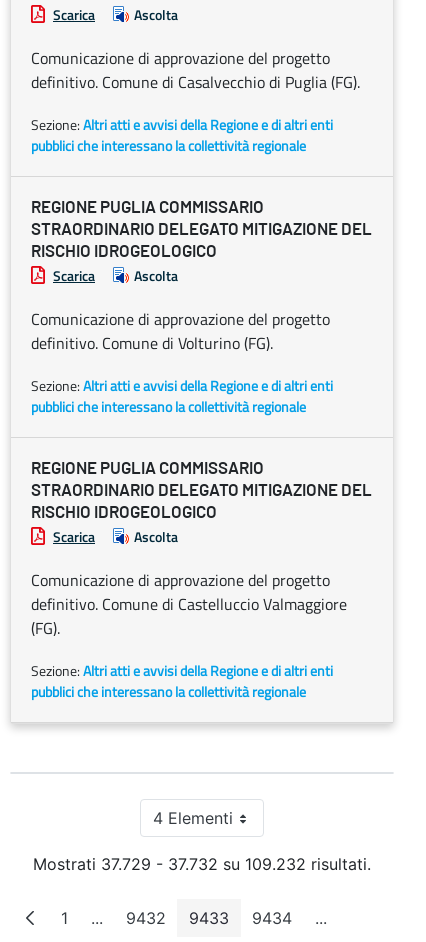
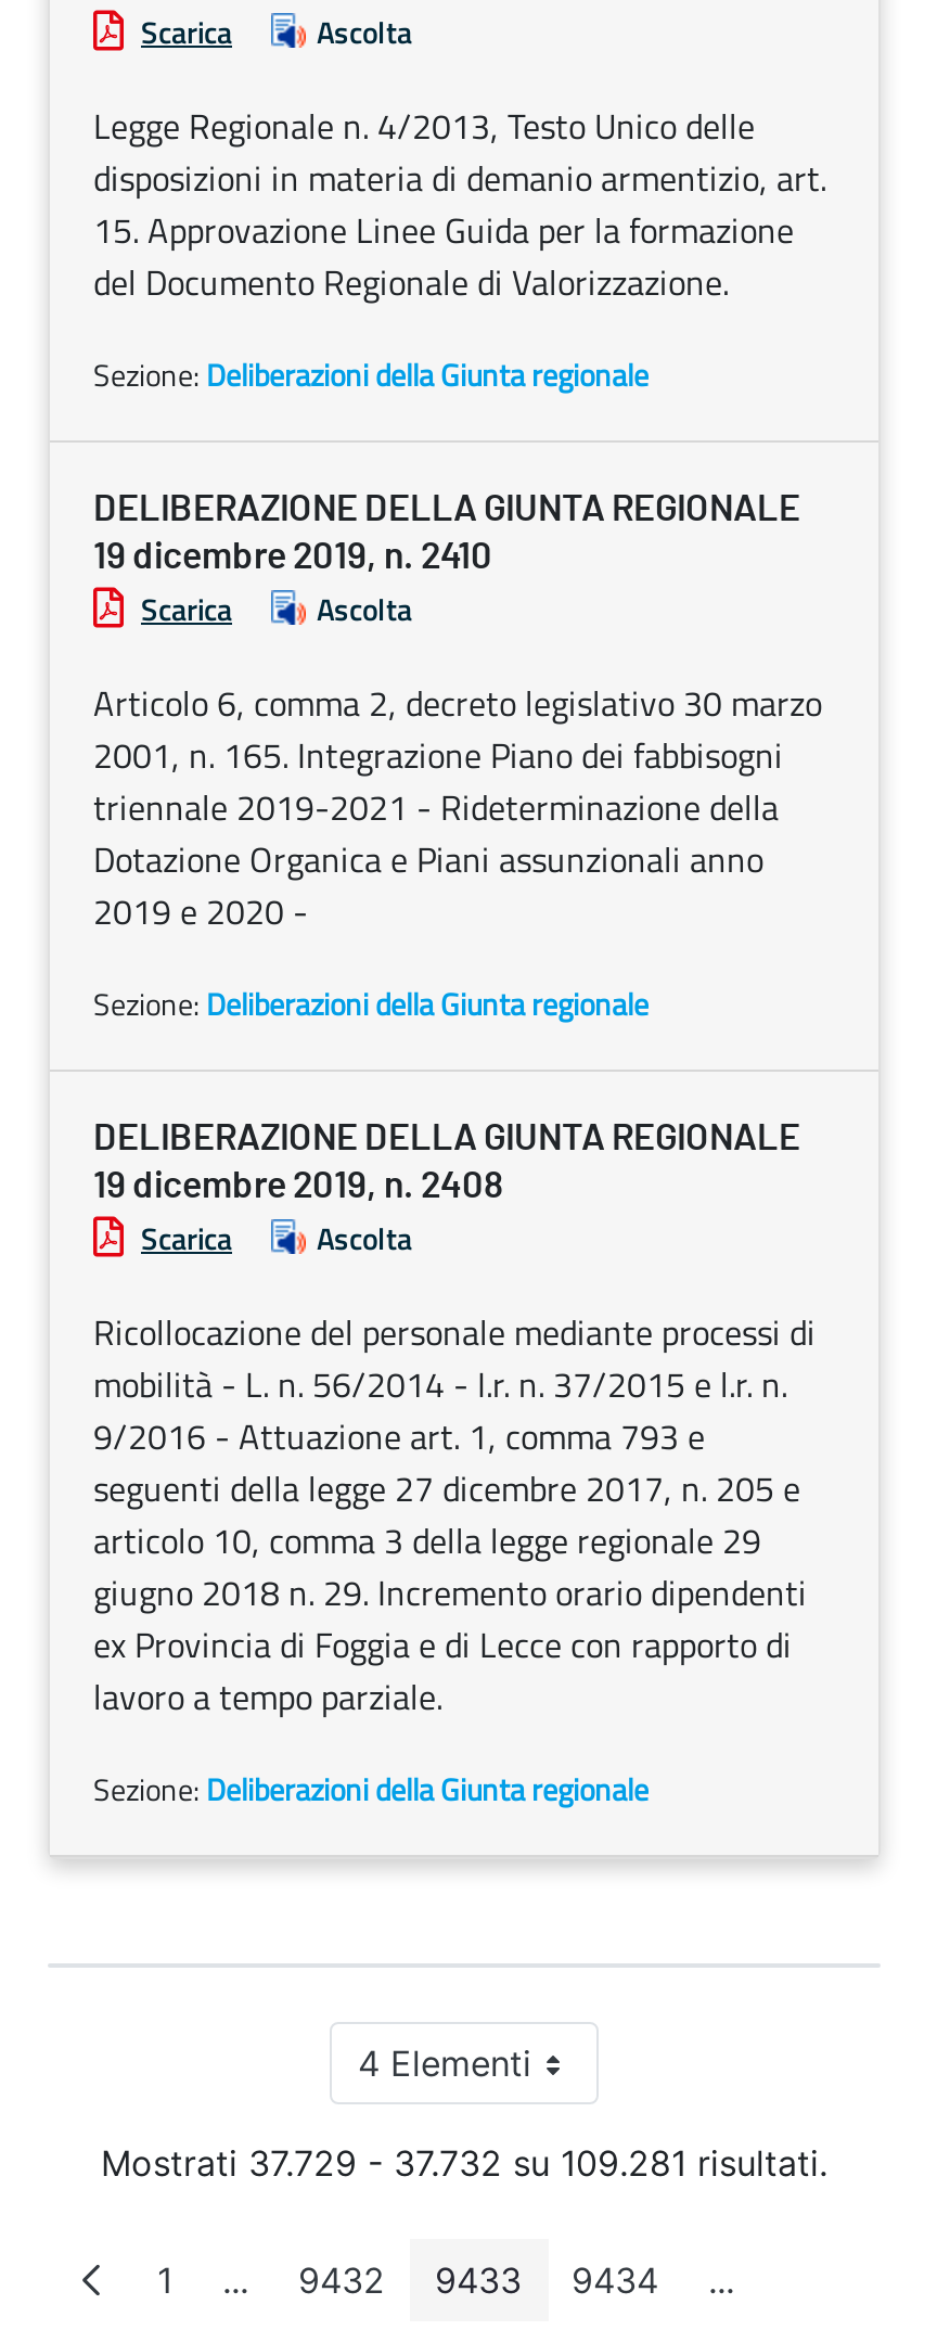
[31,46,360,94] Comunicazione di approvazione del progetto | definitivo. Comune di Casalvecchio di Puglia (FG). -> [93,100,826,308] Legge Regionale n. 4/2013, Testo Unico delle | disposizioni in materia di demanio armentizio, art. | 15. Approvazione Linee Guida per la formazione | del Documento Regionale di Valorizzazione.
[31,114,333,156] Sezione: Altri atti e avvisi della Regione e di altri enti | pubblici che interessano la collettività regionale -> [93,351,649,397] Sezione: Deliberazioni della Giunta regionale
[31,199,372,260] REGIONE PUGLIA COMMISSARIO | STRAORDINARIO DELEGATO MITIGAZIONE DEL | RISCHIO IDROGEOLOGICO -> [93,490,800,575] DELIBERAZIONE DELLA GIUNTA REGIONALE | 19 dicembre 2019, n. 2410
[31,307,330,355] Comunicazione di approvazione del progetto | definitivo. Comune di Volturino (FG). -> [93,677,822,937] Articolo 6, comma 2, decreto legislativo 30 marzo | 2001, n. 165. Integrazione Piano dei fabbisogni | triennale 2019-2021 - Rideterminazione della | Dotazione Organica e Piani assunzionali anno | 2019 e 2020 -
[31,375,333,417] Sezione: Altri atti e avvisi della Regione e di altri enti | pubblici che interessano la collettività regionale -> [93,981,649,1026] Sezione: Deliberazioni della Giunta regionale
[31,460,372,521] REGIONE PUGLIA COMMISSARIO | STRAORDINARIO DELEGATO MITIGAZIONE DEL | RISCHIO IDROGEOLOGICO -> [93,1119,800,1204] DELIBERAZIONE DELLA GIUNTA REGIONALE | 19 dicembre 2019, n. 2408
[31,568,347,640] Comunicazione di approvazione del progetto | definitivo. Comune di Castelluccio Valmaggiore | (FG). -> [93,1306,816,1723] Ricollocazione del personale mediante processi di | mobilità - L. n. 56/2014 - I.r. n. 37/2015 e l.r. n. | 9/2016 - Attuazione art. 1, comma 793 e | seguenti della legge 27 dicembre 2017, n. 205 e | articolo 10, comma 3 della legge regionale 29 | giugno 2018 n. 29. Incremento orario dipendenti | ex Provincia di Foggia e di Lecce con rapporto di | lavoro a tempo parziale.
[31,660,333,702] Sezione: Altri atti e avvisi della Regione e di altri enti | pubblici che interessano la collettività regionale -> [93,1766,649,1811] Sezione: Deliberazioni della Giunta regionale
[33,854,371,874] Mostrati 37.729 - 37.732 su 109.232 risultati. -> [101,2141,827,2185] Mostrati 37.729 - 37.732 su 109.281 risultati.

